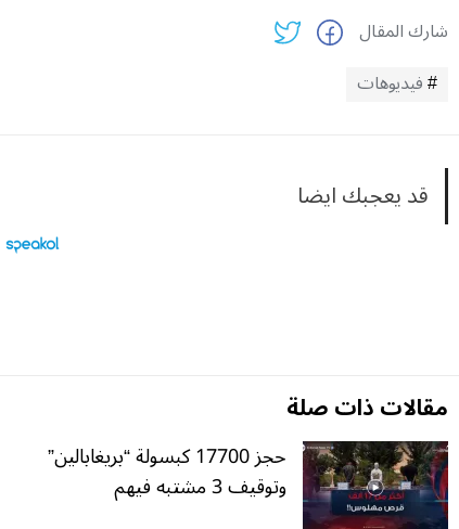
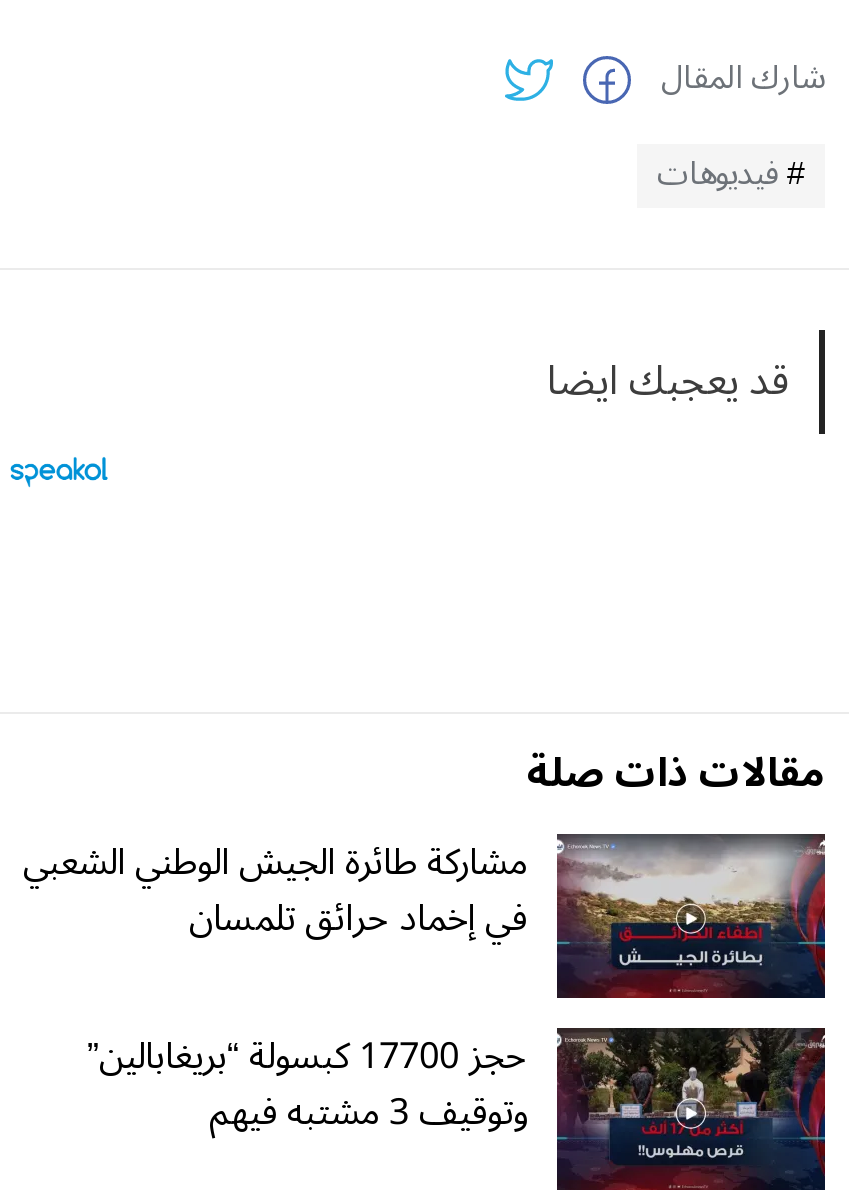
none -> [23,823,825,968] [image] | مشاركة طائرة الجيش الوطني الشعبي | في إخماد حرائق تلمسان

